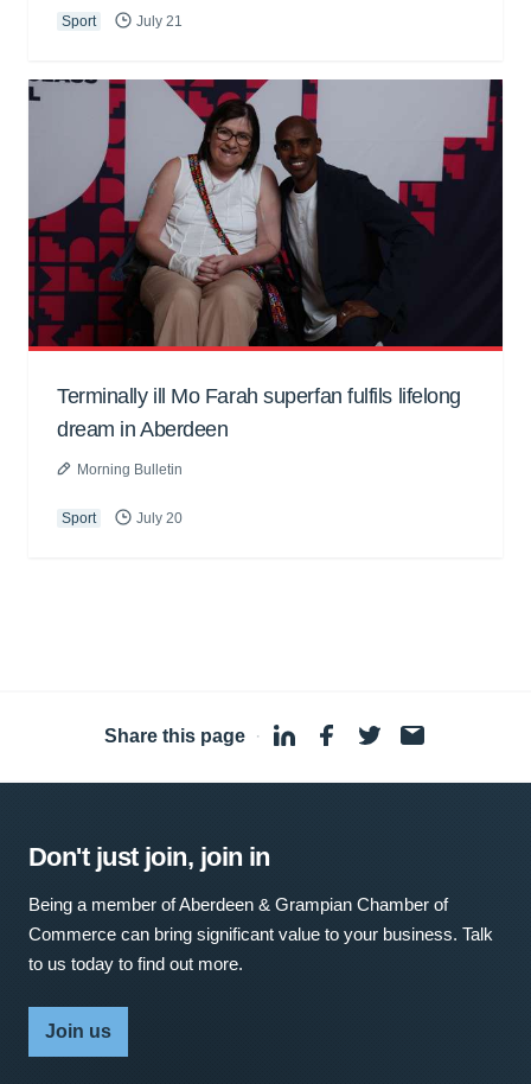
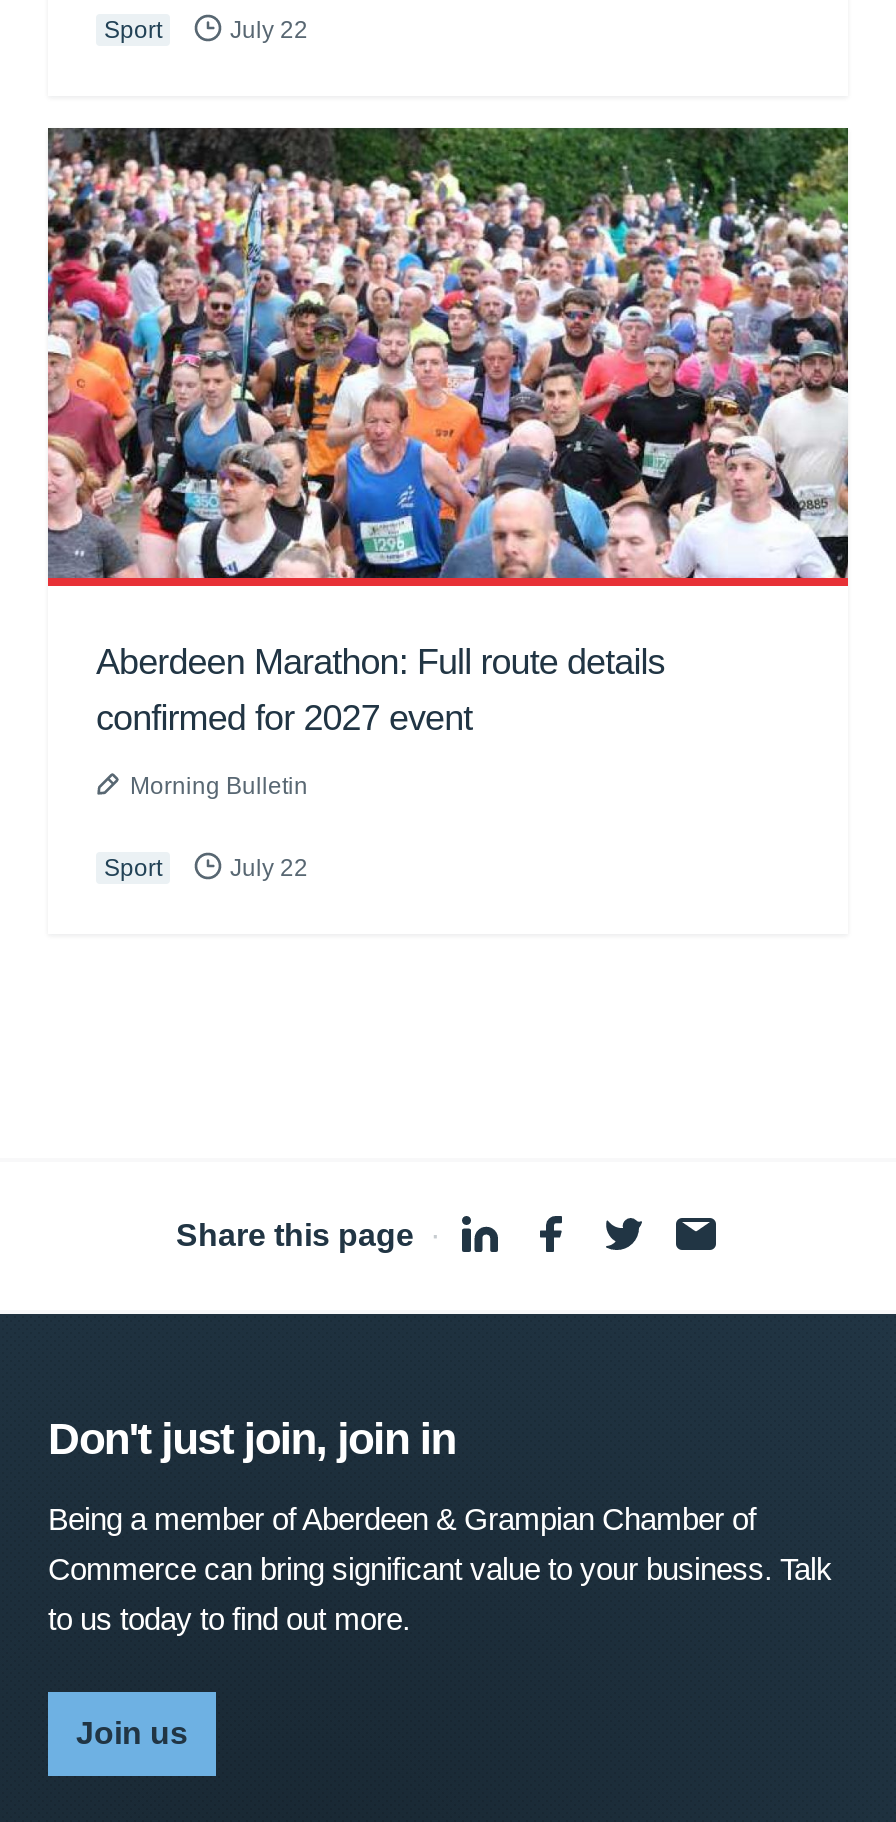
[133,14,183,30] July 21 -> [224,17,308,45] July 22
[27,78,504,442] [image] | Terminally ill Mo Farah superfan fulfils lifelong | dream in Aberdeen -> [46,126,850,739] [image] | Aberdeen Marathon: Full route details | confirmed for 2027 event
[133,510,183,527] July 20 -> [224,854,308,882] July 22

